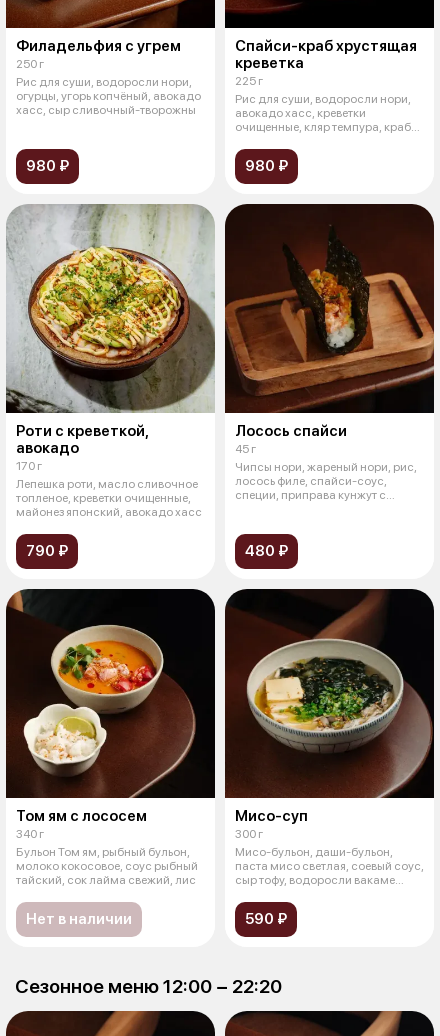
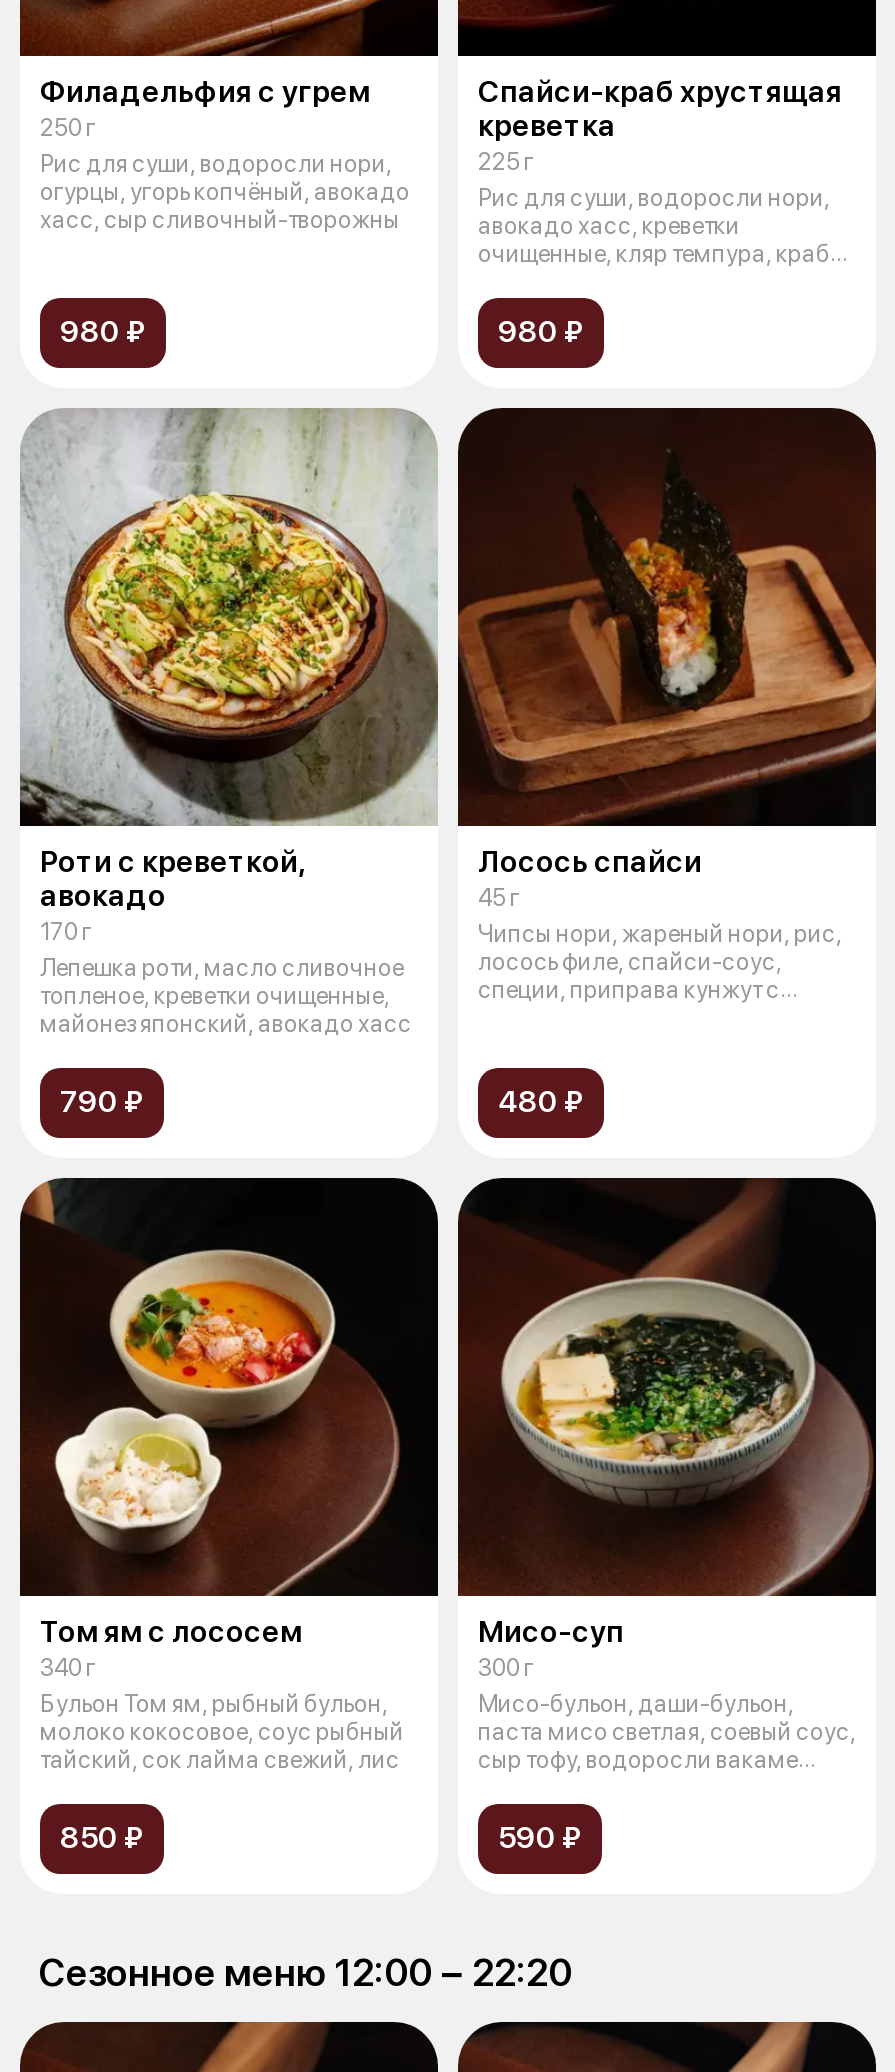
[26,910,132,928] Нет в наличии -> [60,1819,144,1855] 850 ₽

